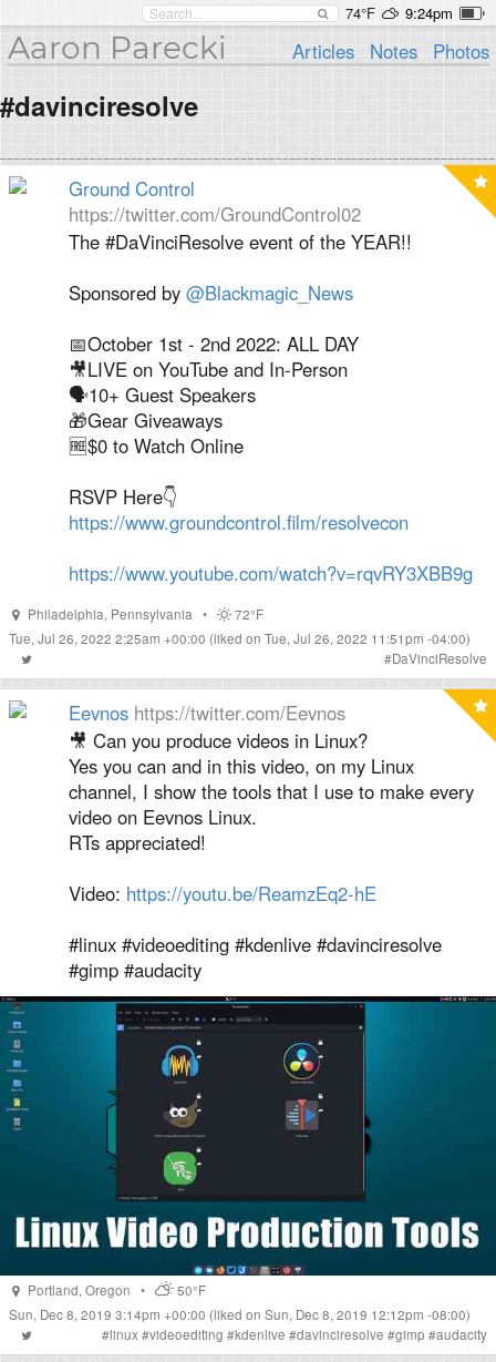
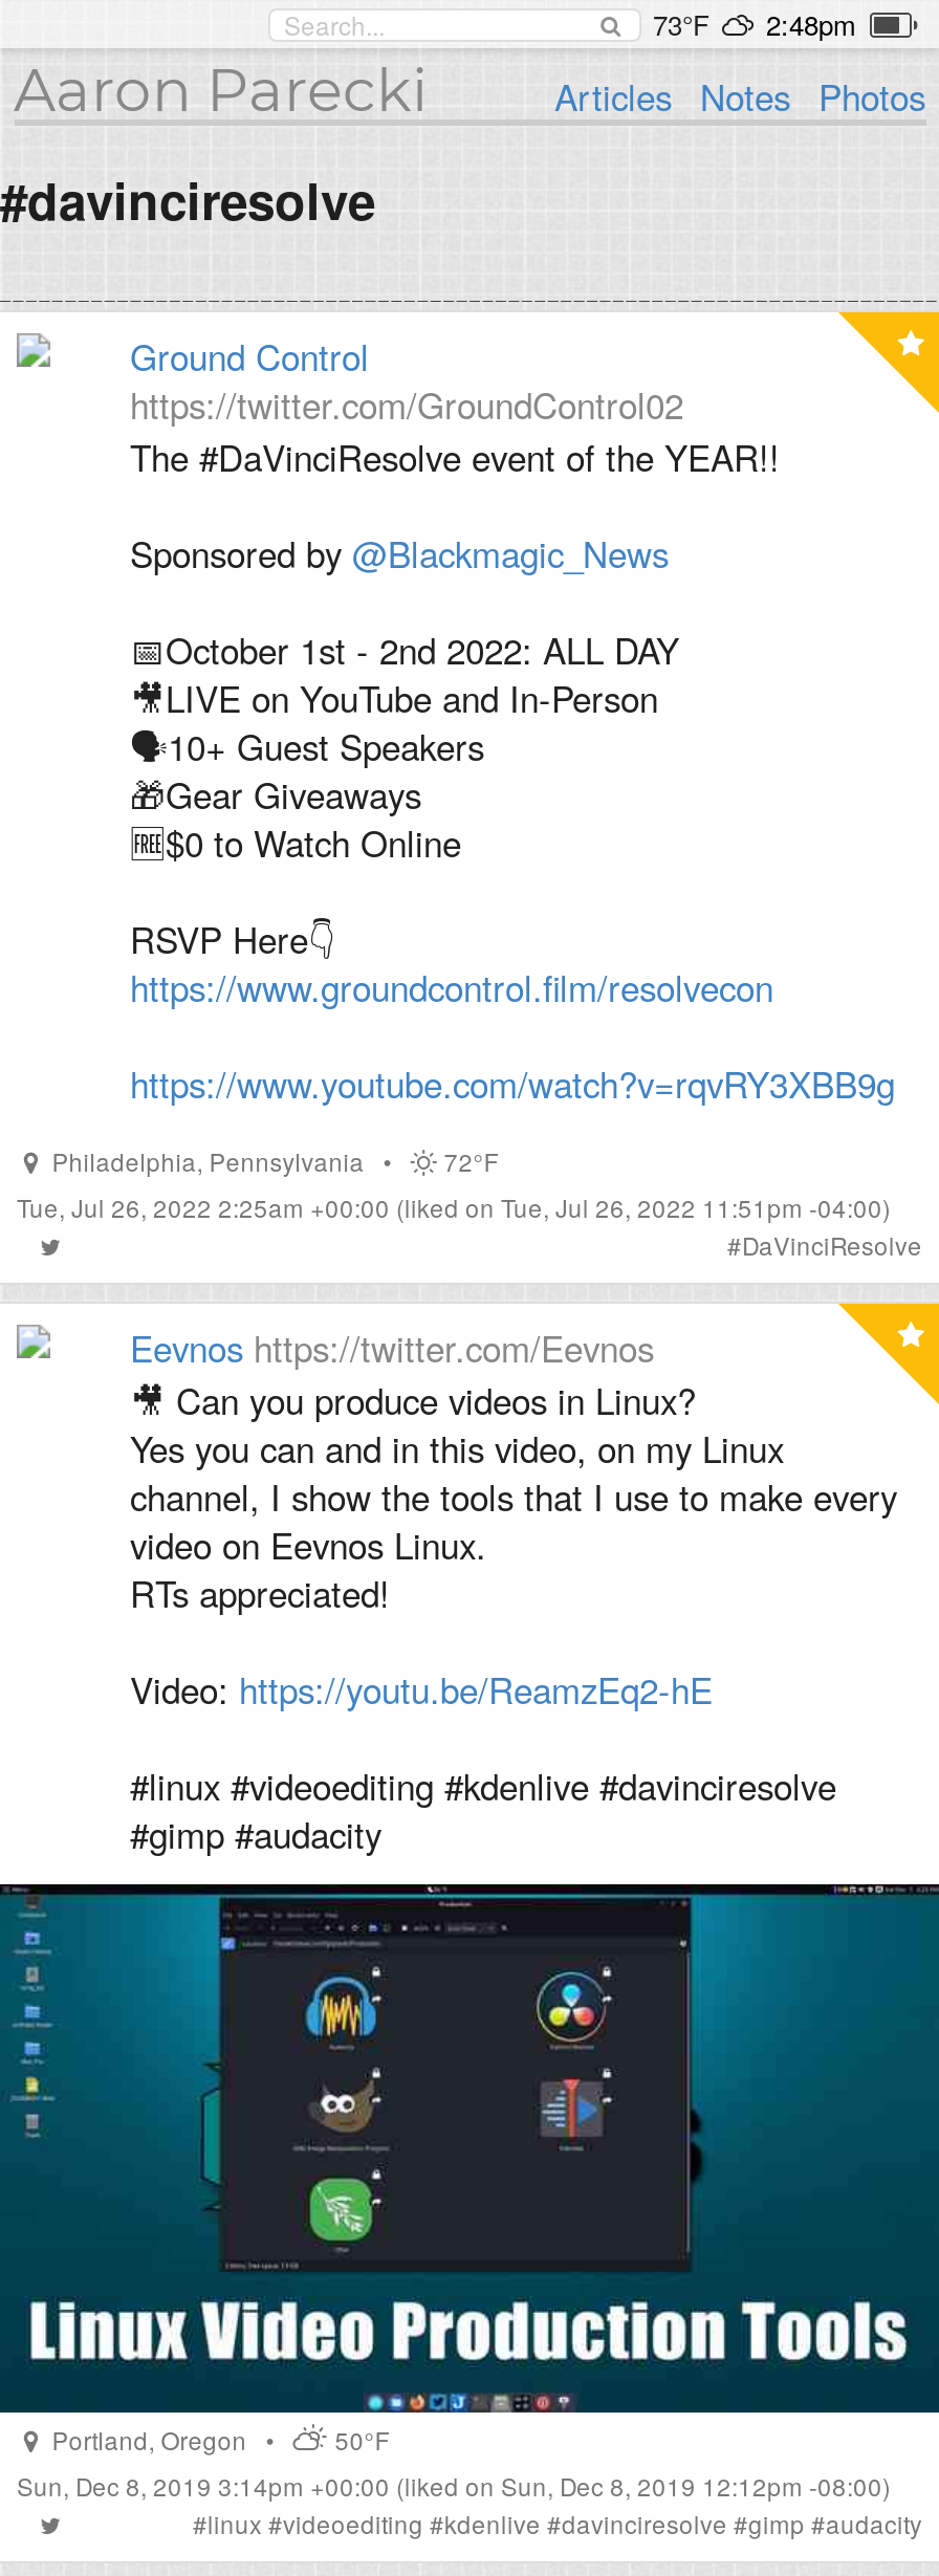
[345,2,452,23] 74°F | 9:24pm -> [653,4,856,44] 73°F | 2:48pm

